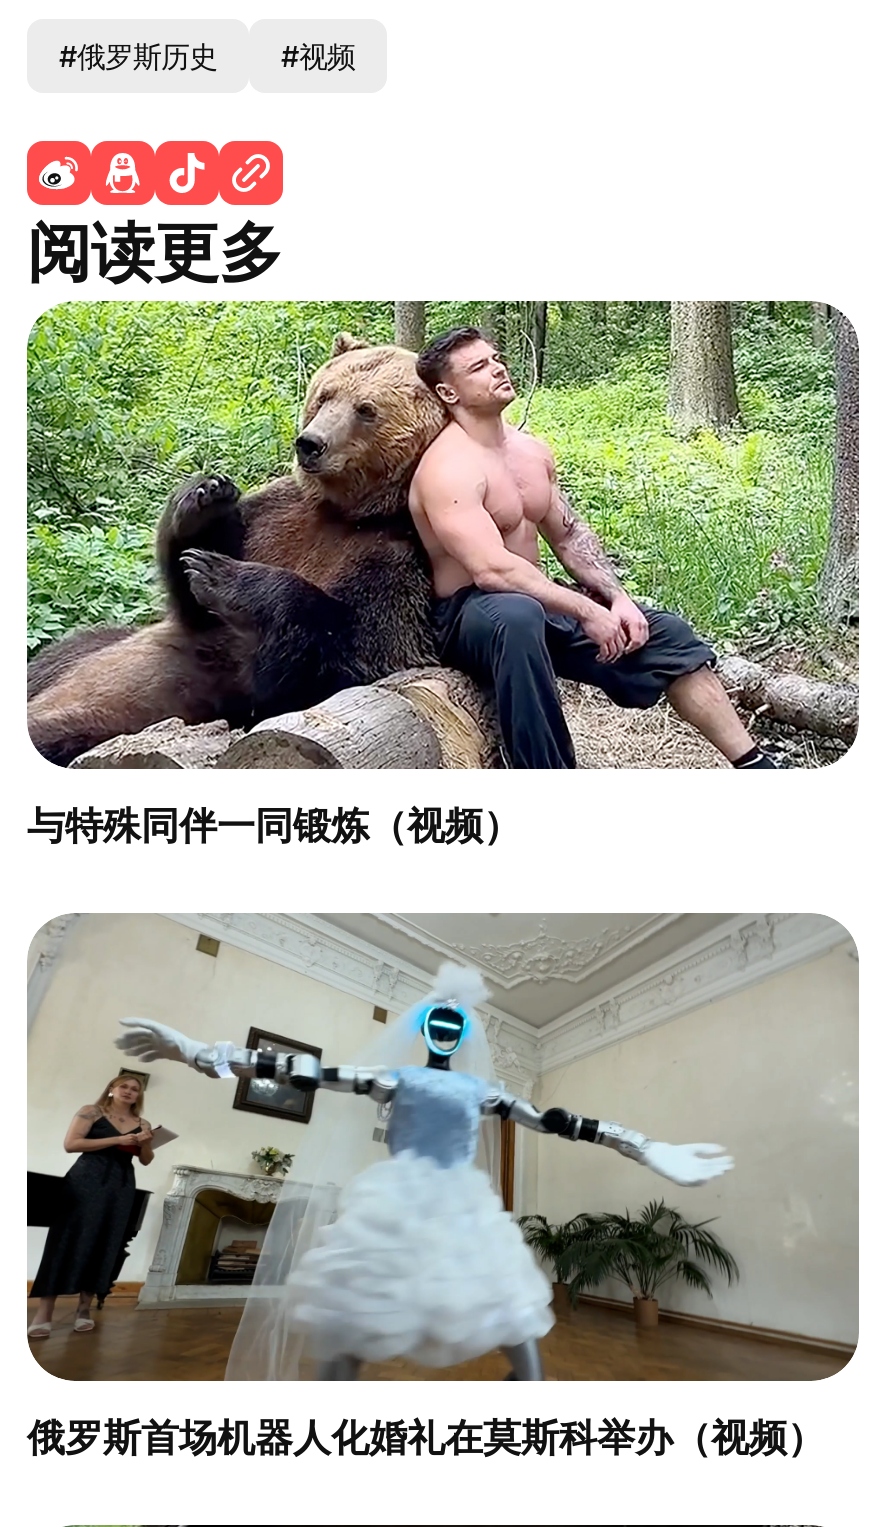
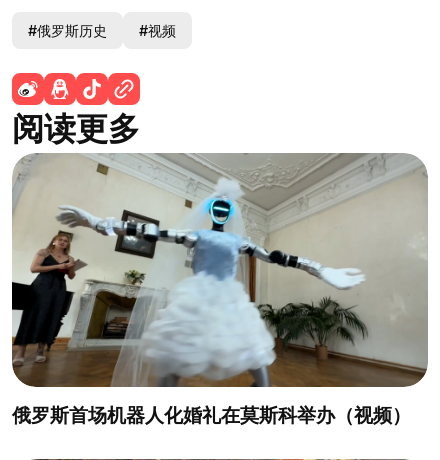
[25,301,859,849] [image] | 与特殊同伴一同锻炼（视频） -> none

